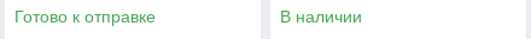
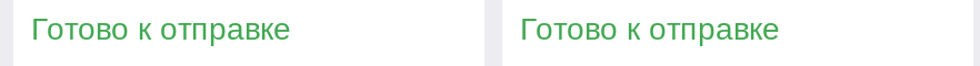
[280,7,362,26] В наличии -> [520,11,780,46] Готово к отправке

